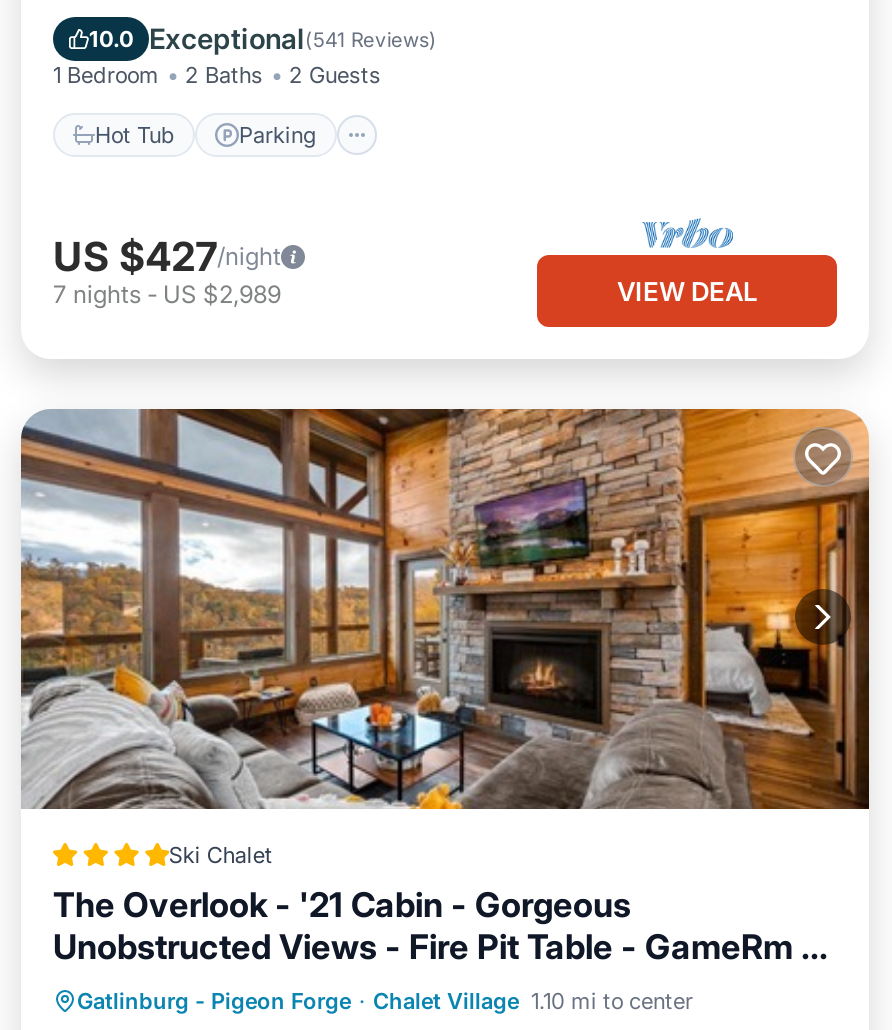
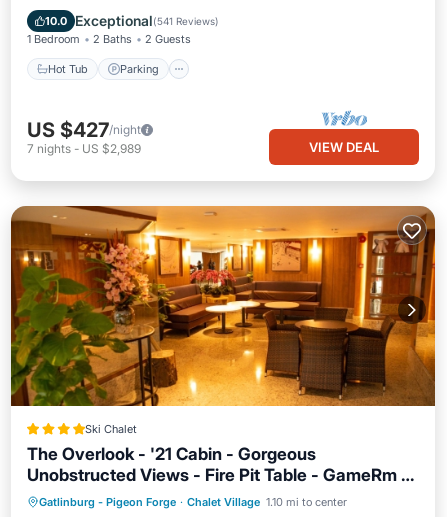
[19,407,871,811] [image] -> [10,205,436,407] [image]

